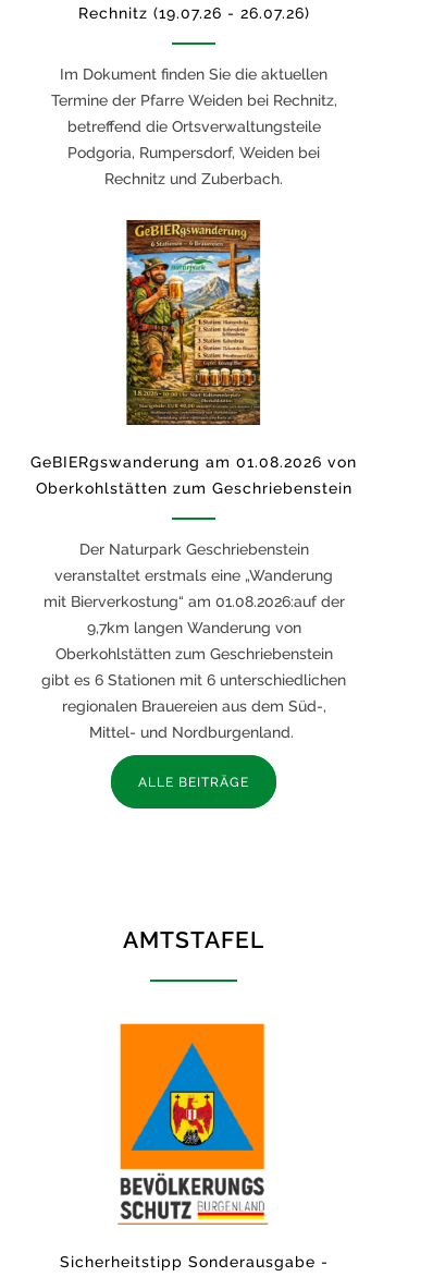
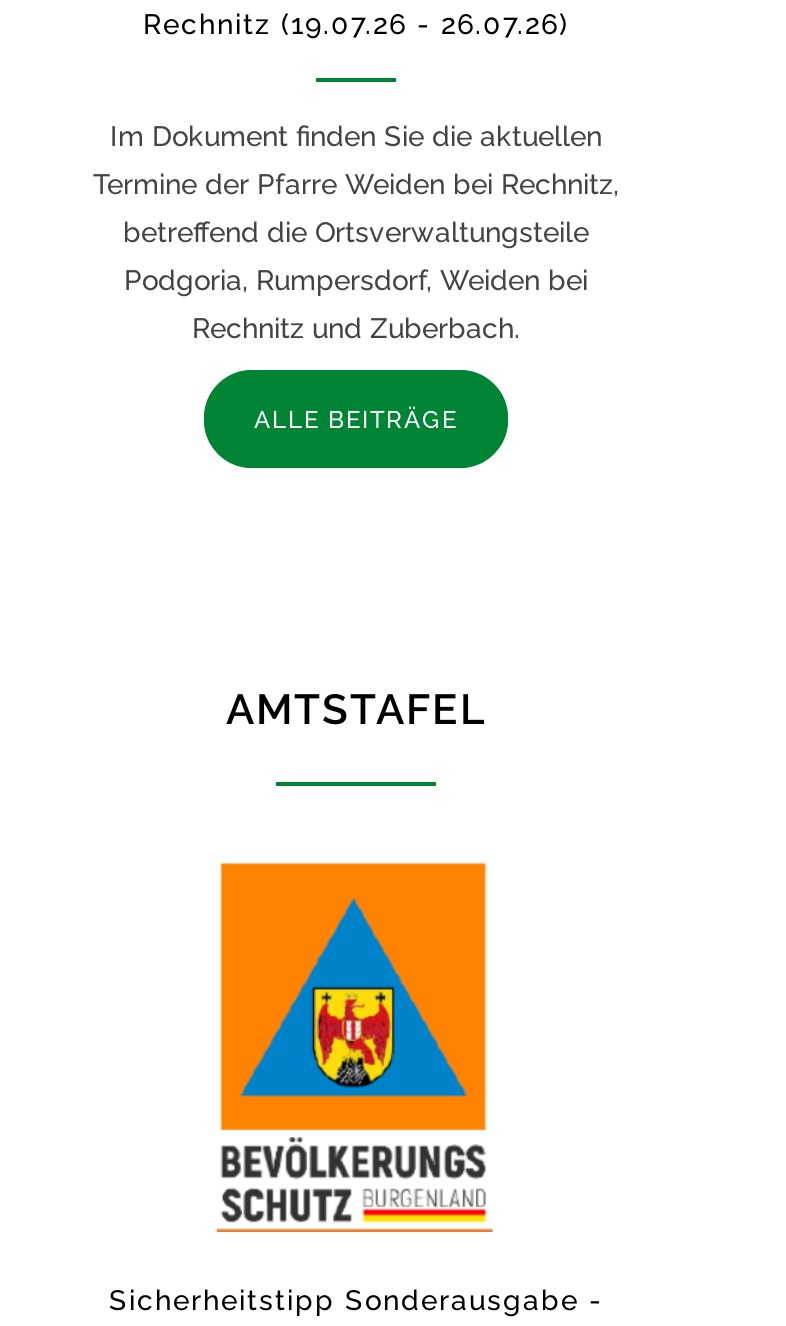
[30,219,357,741] [image] | GeBIERgswanderung am 01.08.2026 von | Oberkohlstätten zum Geschriebenstein | Der Naturpark Geschriebenstein | veranstaltet erstmals eine „Wanderung | mit Bierverkostung“ am 01.08.2026:auf der | 9,7km langen Wanderung von | Oberkohlstätten zum Geschriebenstein | gibt es 6 Stationen mit 6 unterschiedlichen | regionalen Brauereien aus dem Süd-, | Mittel- und Nordburgenland. -> none

